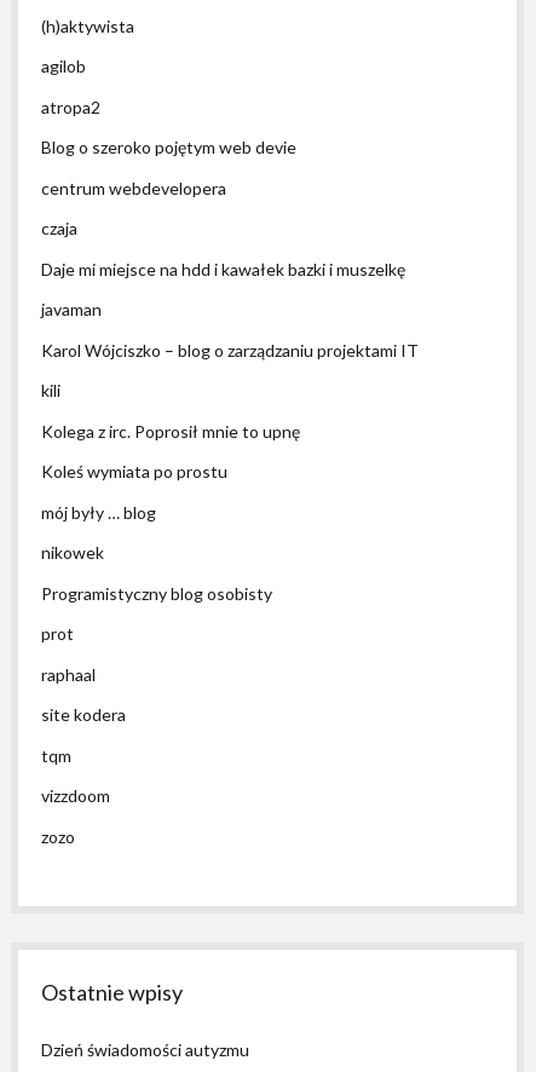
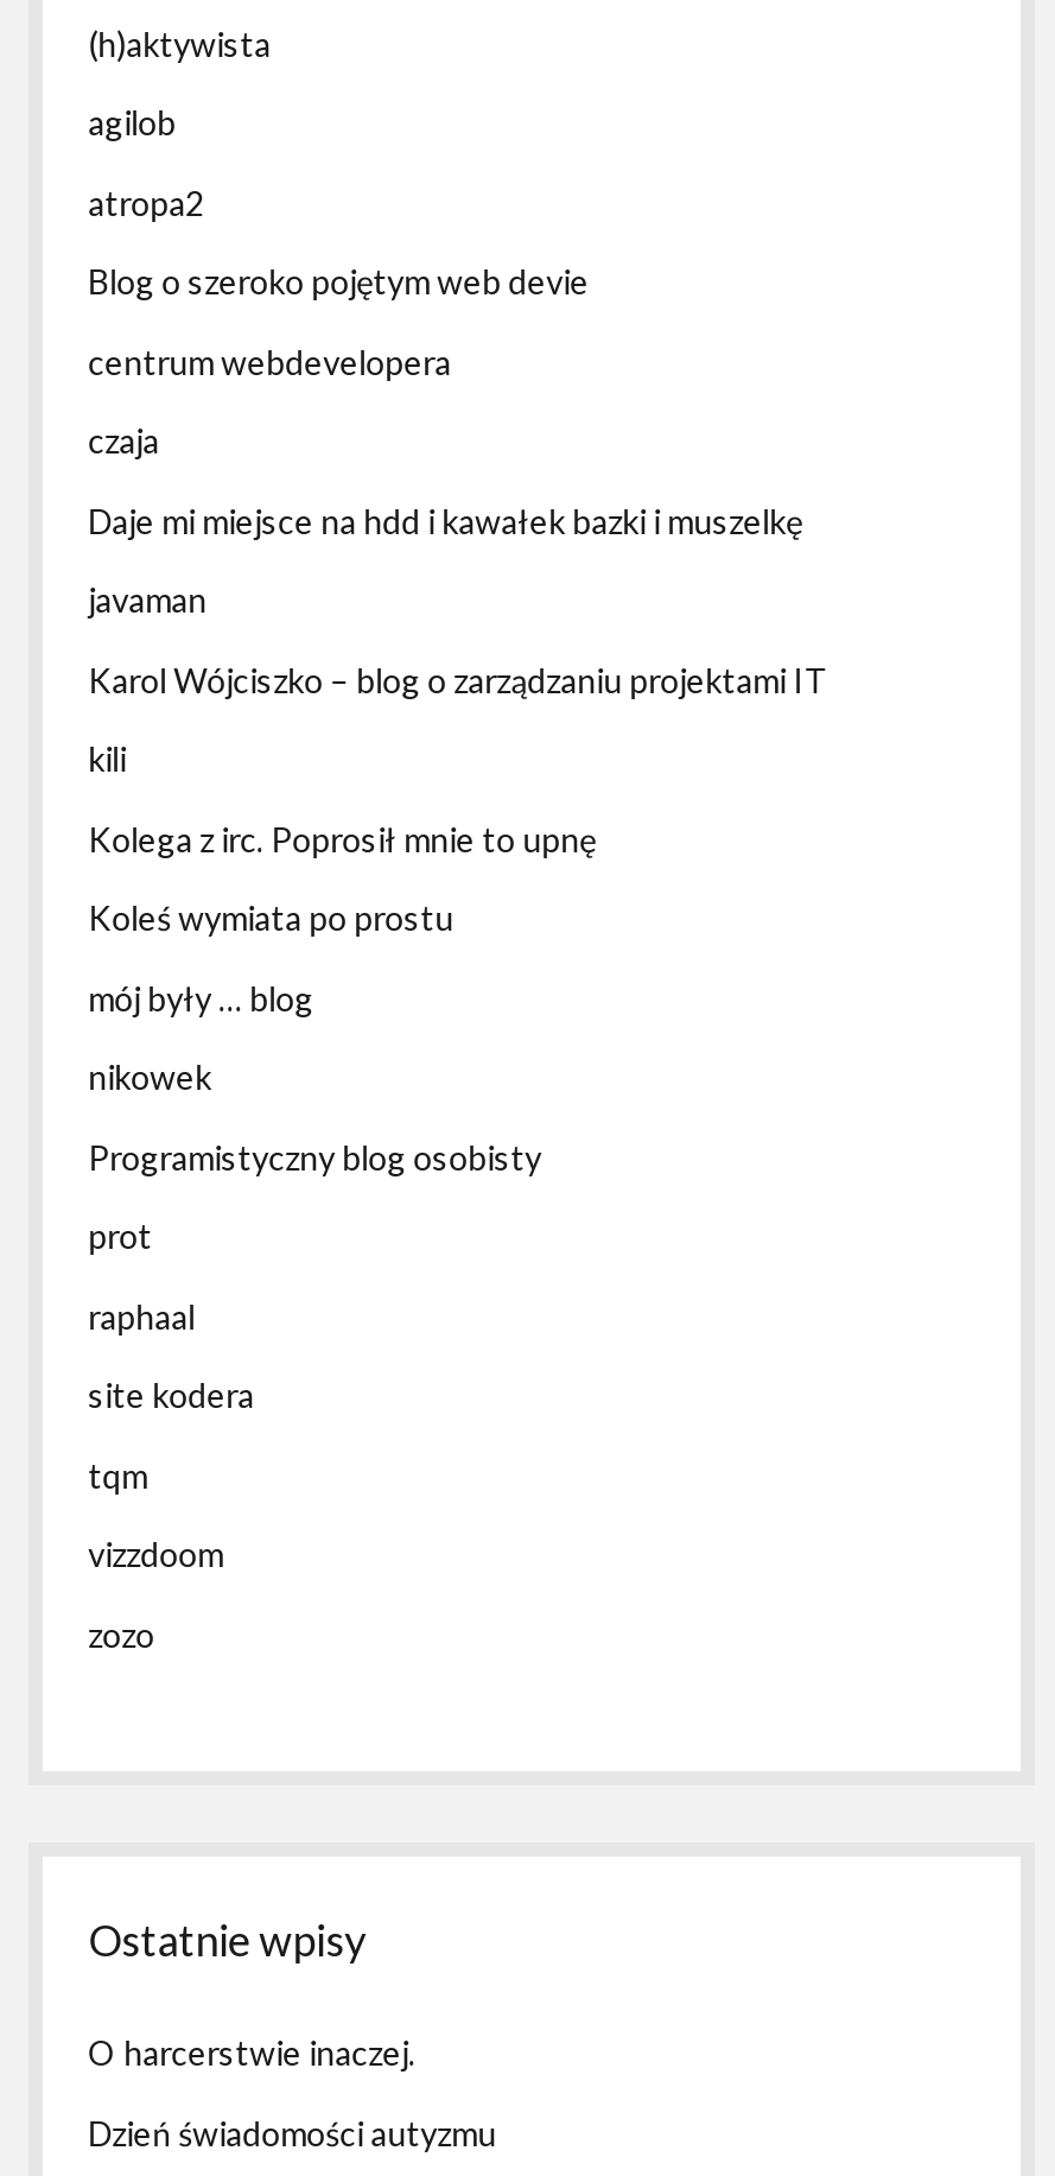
none -> [88,2032,416,2073] O harcerstwie inaczej.

